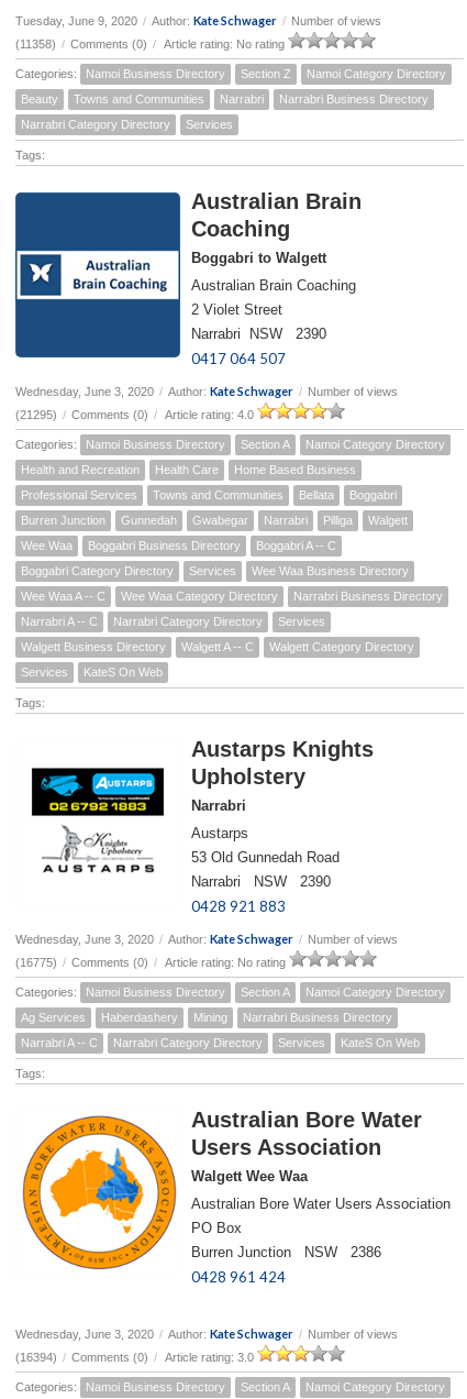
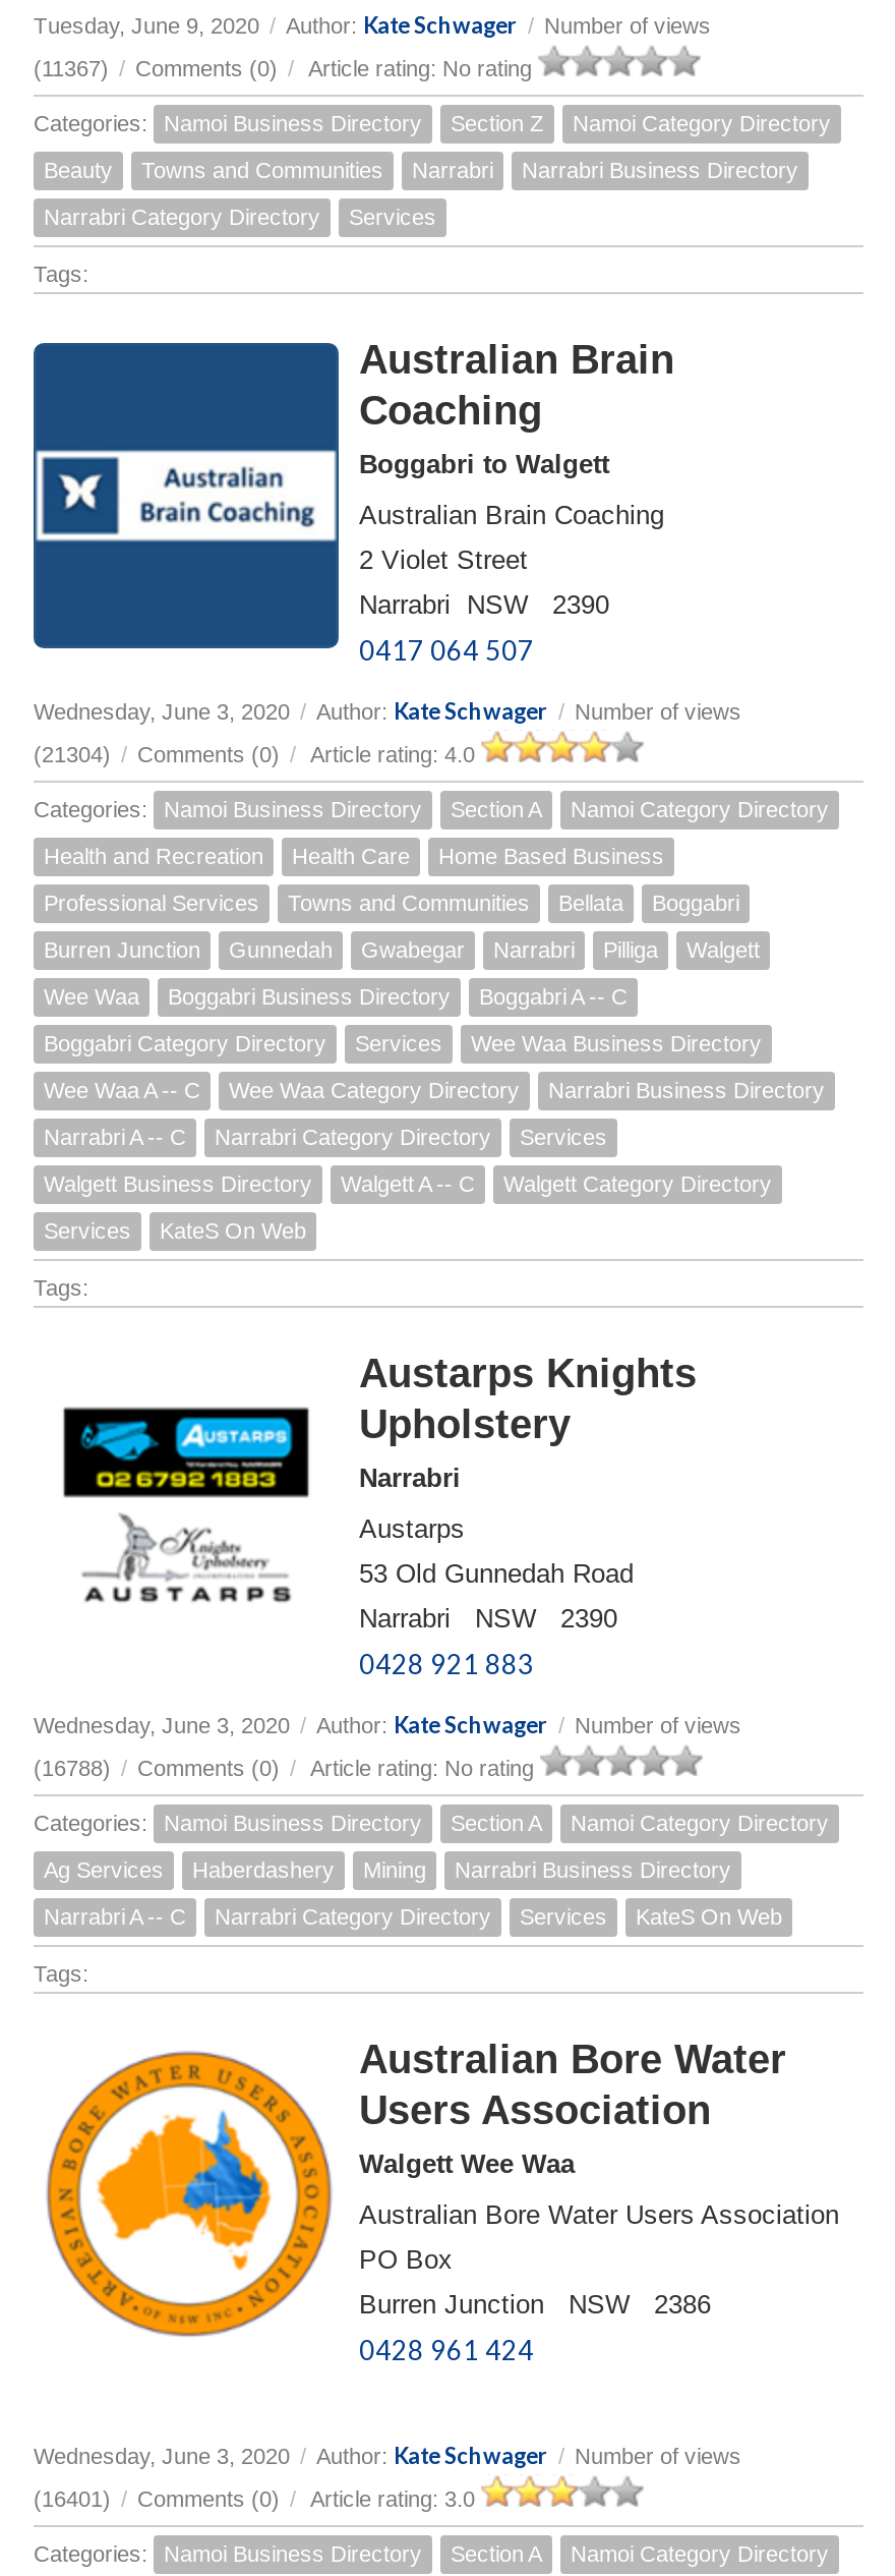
[15,37,288,50] (11358) / Comments (0) / Article rating: No rating -> [34,55,538,80] (11367) / Comments (0) / Article rating: No rating
[15,408,257,421] (21295) / Comments (0) / Article rating: 4.0 -> [34,741,481,766] (21304) / Comments (0) / Article rating: 4.0
[15,955,289,969] (16775) / Comments (0) / Article rating: No rating -> [34,1755,540,1779] (16788) / Comments (0) / Article rating: No rating
[15,1350,257,1363] (16394) / Comments (0) / Article rating: 3.0 -> [34,2486,481,2510] (16401) / Comments (0) / Article rating: 3.0

